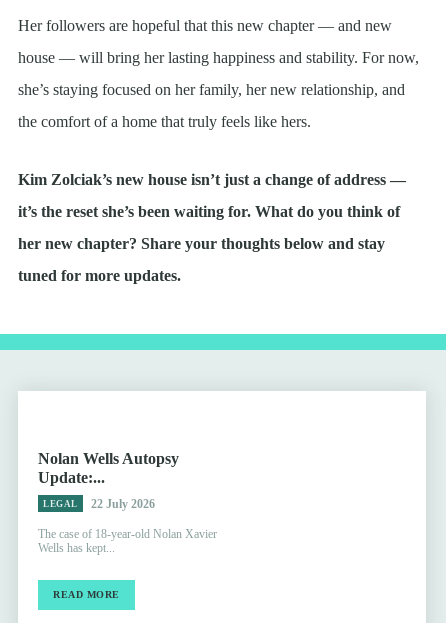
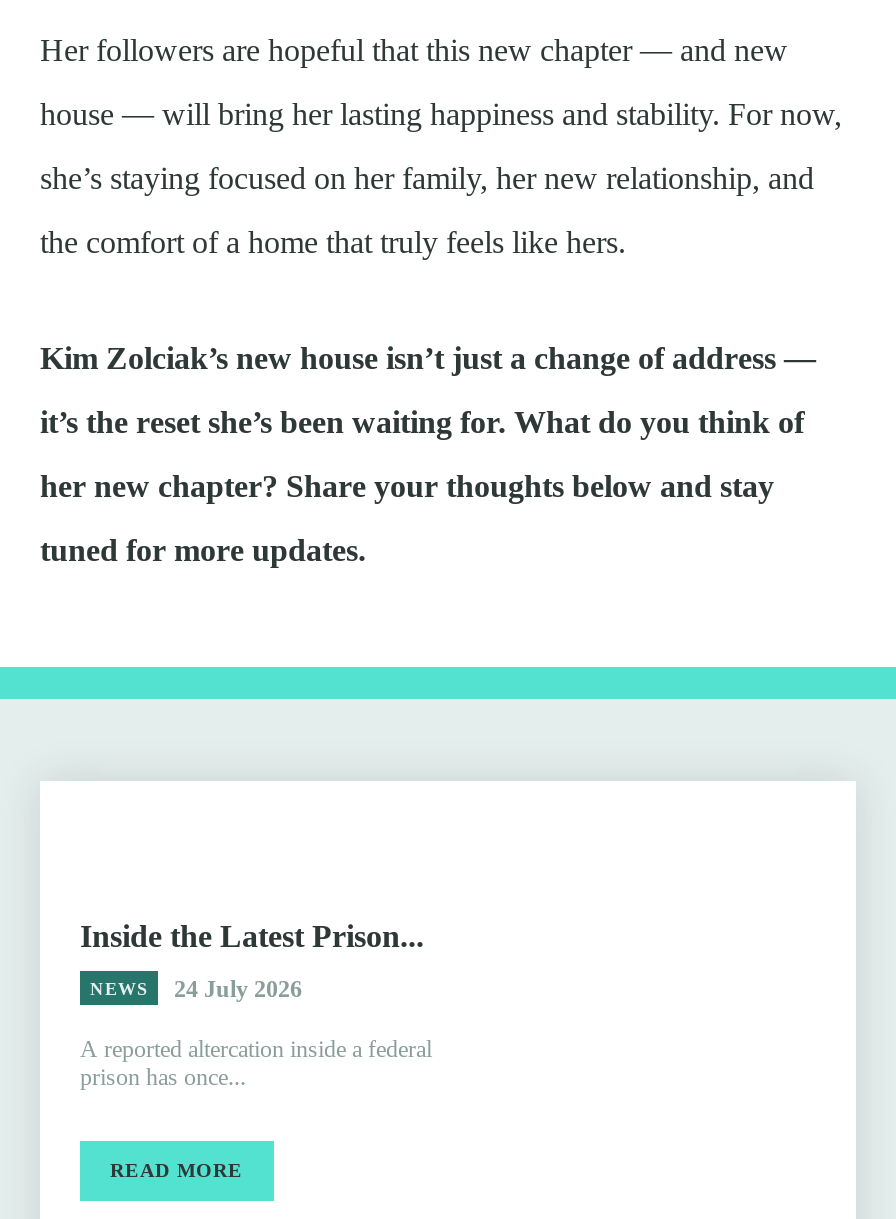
[38,450,179,486] Nolan Wells Autopsy | Update:... -> [80,919,424,953] Inside the Latest Prison...
[43,497,154,511] LEGAL | 22 July 2026 -> [90,975,302,1003] NEWS | 24 July 2026
[38,527,217,555] The case of 18-year-old Nolan Xavier | Wells has kept... -> [80,1035,432,1091] A reported altercation inside a federal | prison has once...

